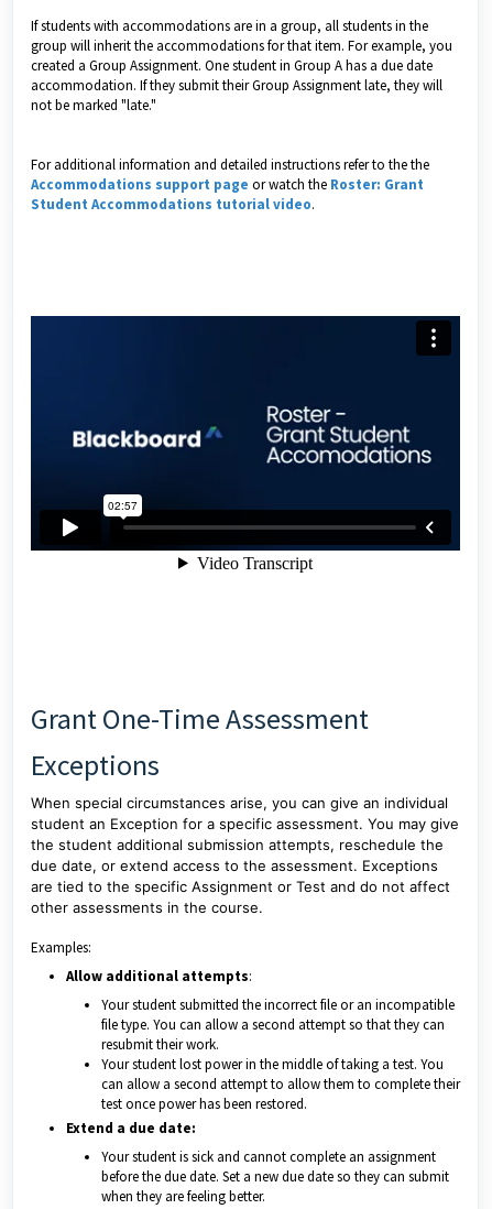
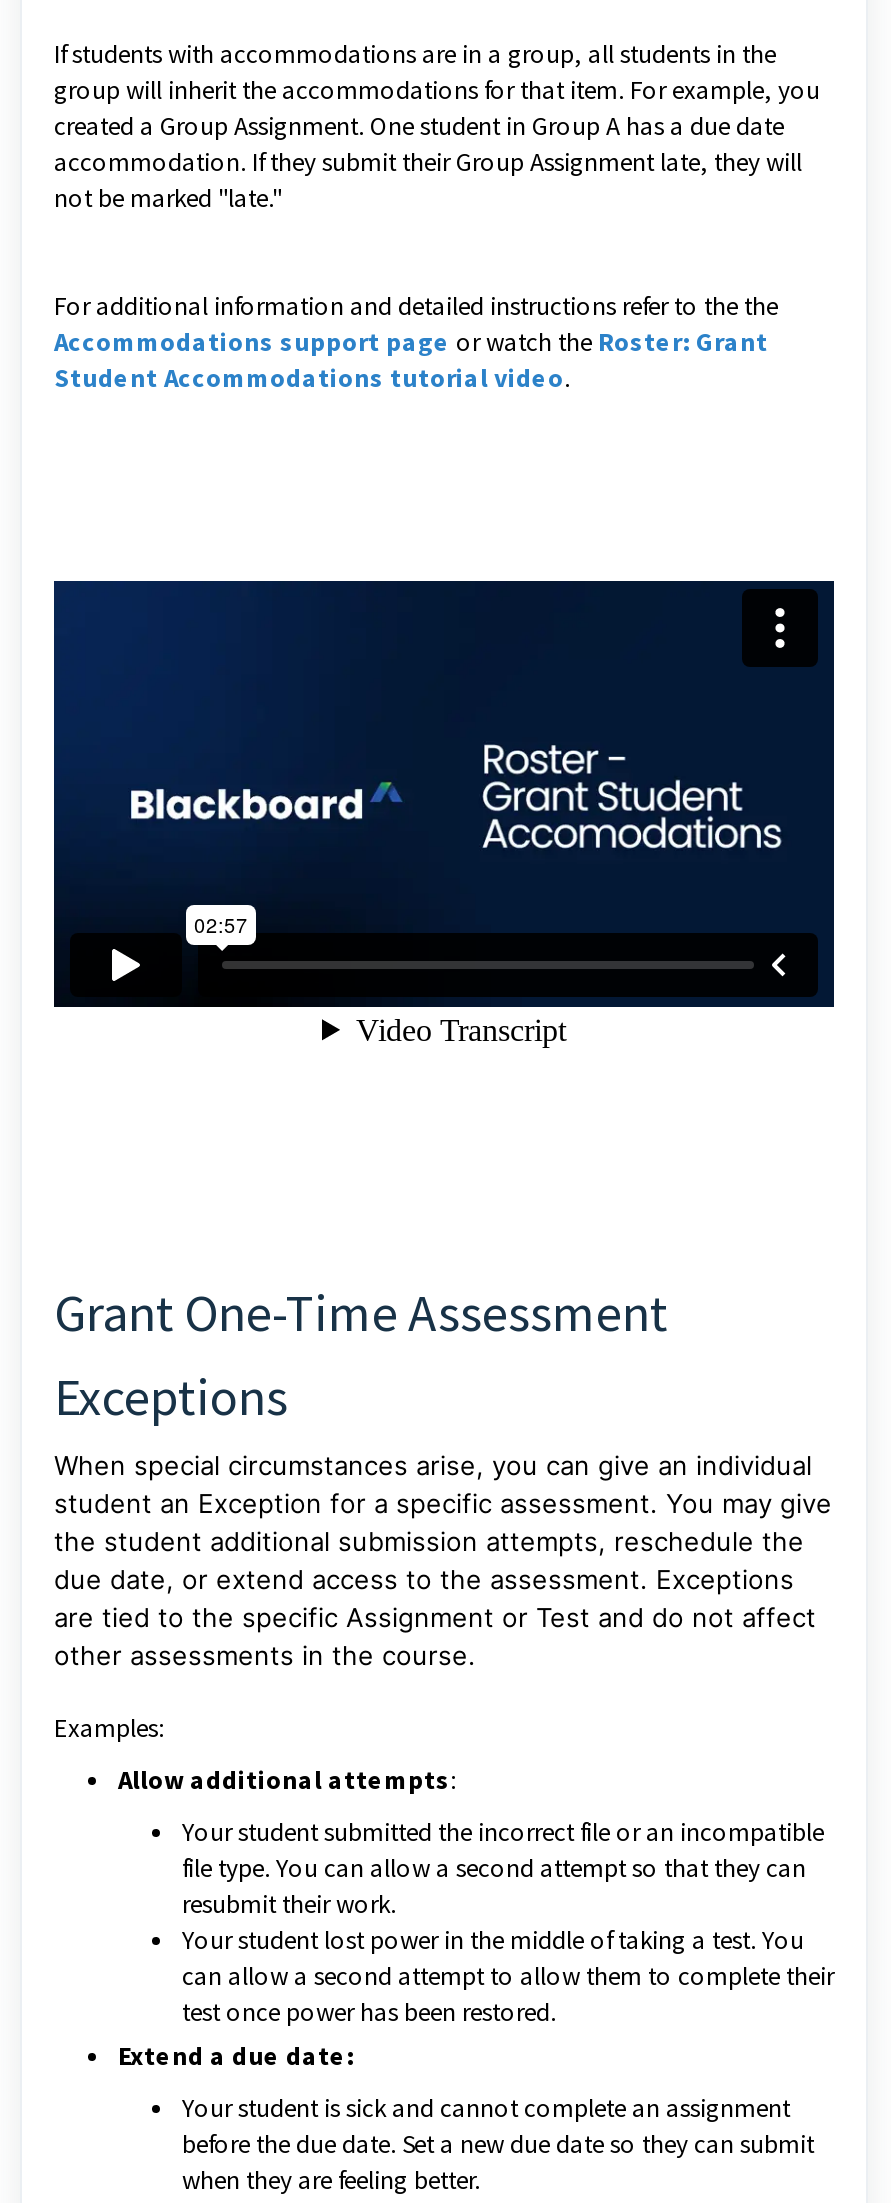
[411,323,450,362] [image] -> [742,591,818,667] [image]

